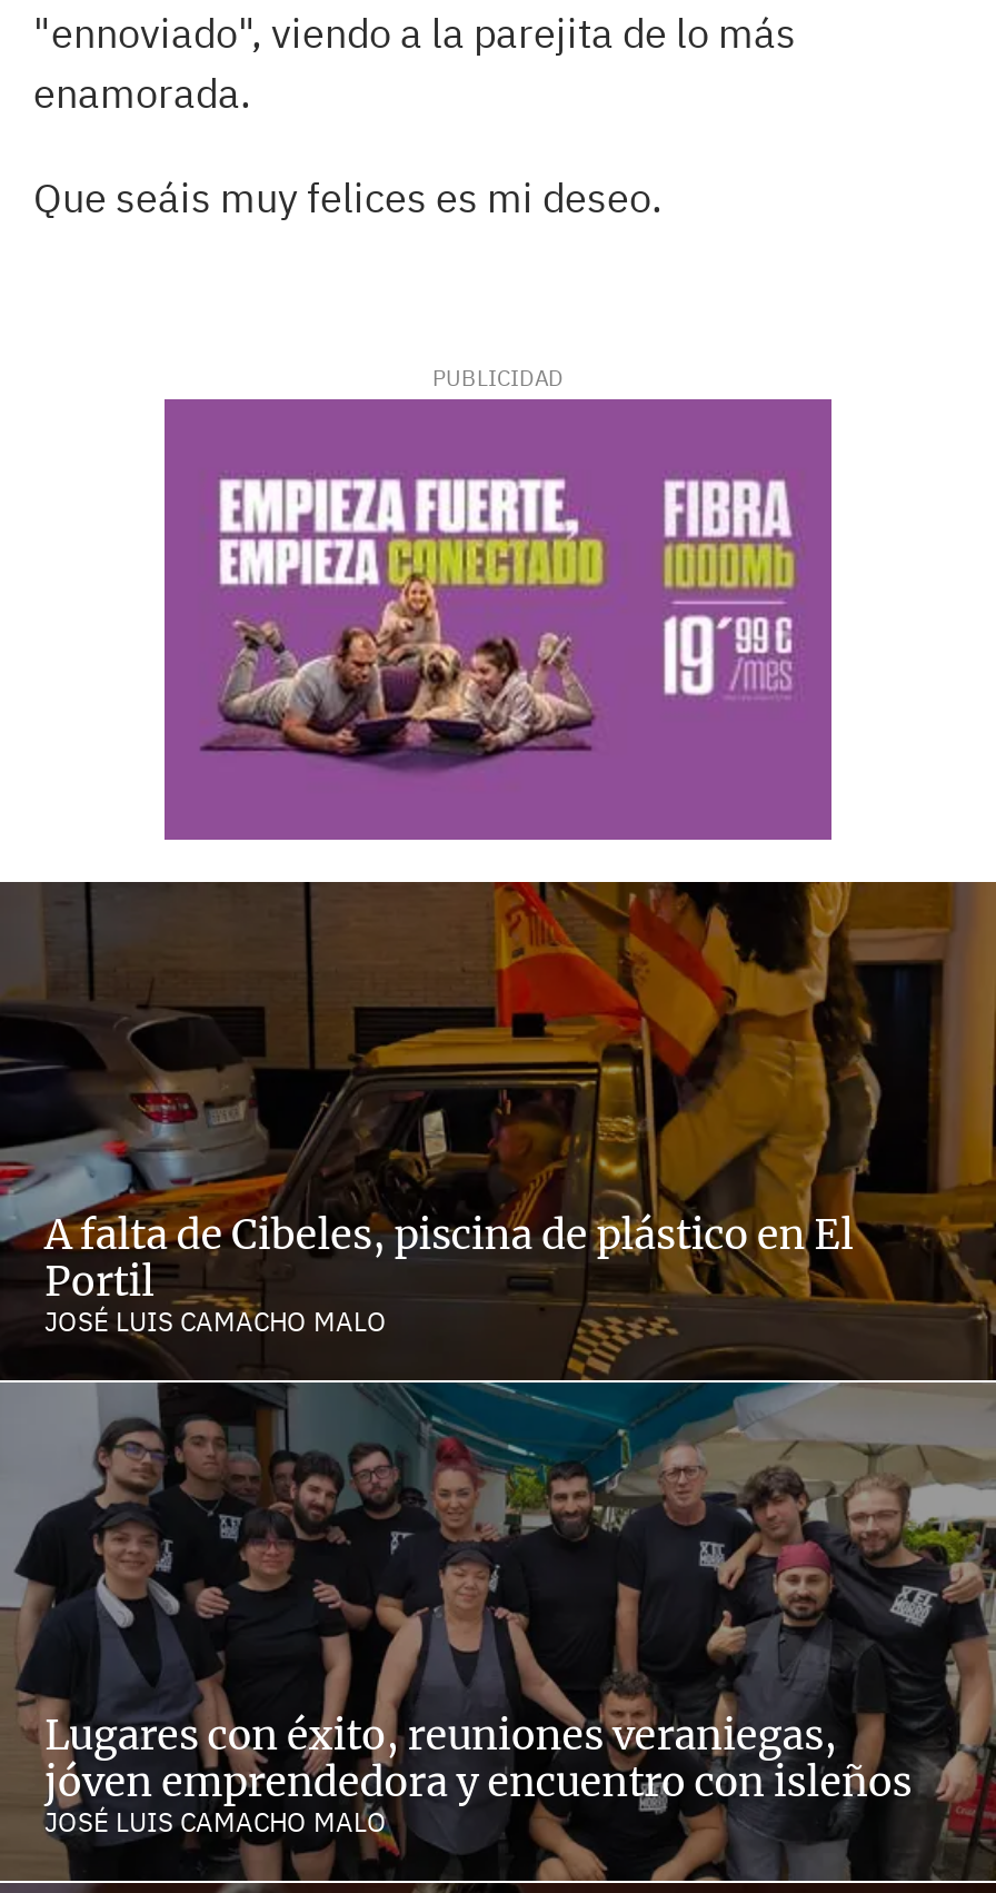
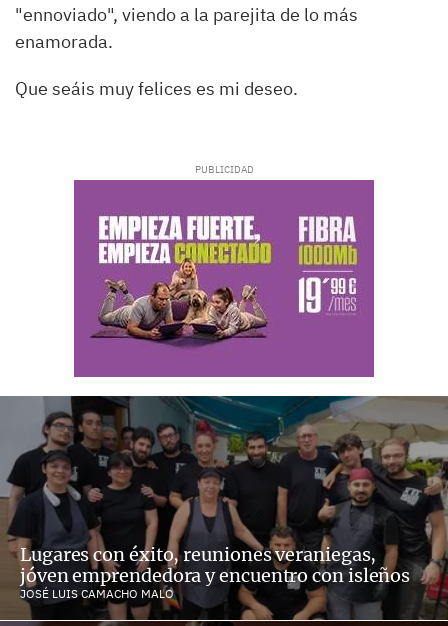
[7,879,989,1379] [image] | A falta de Cibeles, piscina de plástico en El | Portil | JOSÉ LUIS CAMACHO MALO -> none

